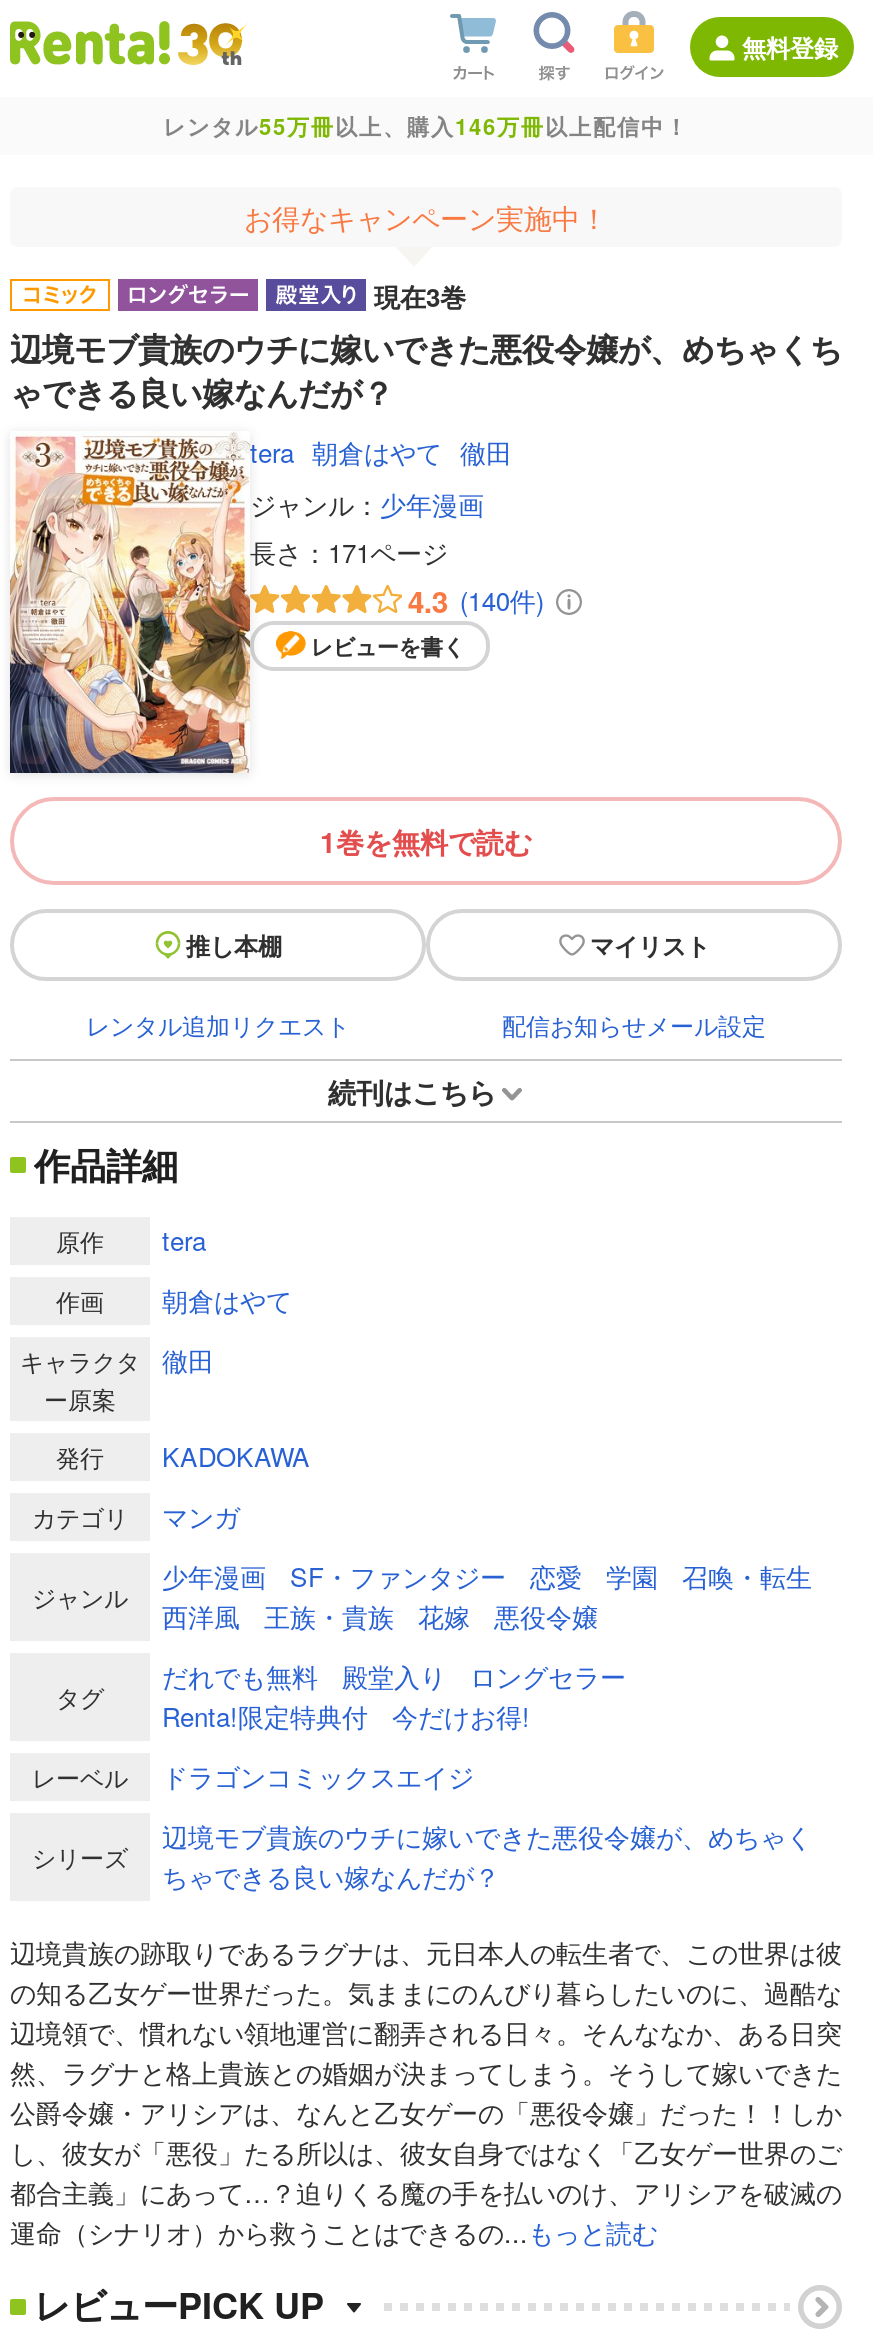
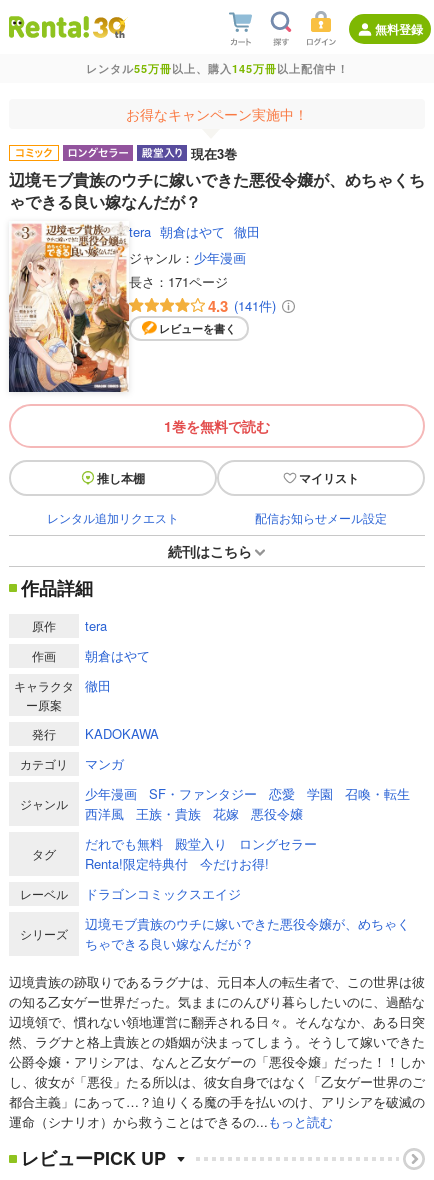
[163,111,689,141] レンタル55万冊以上、購入146万冊以上配信中！ -> [85,61,348,76] レンタル55万冊以上、購入145万冊以上配信中！
[408,578,544,622] 4.3 (140件) -> [208,294,276,316] 4.3 (141件)

